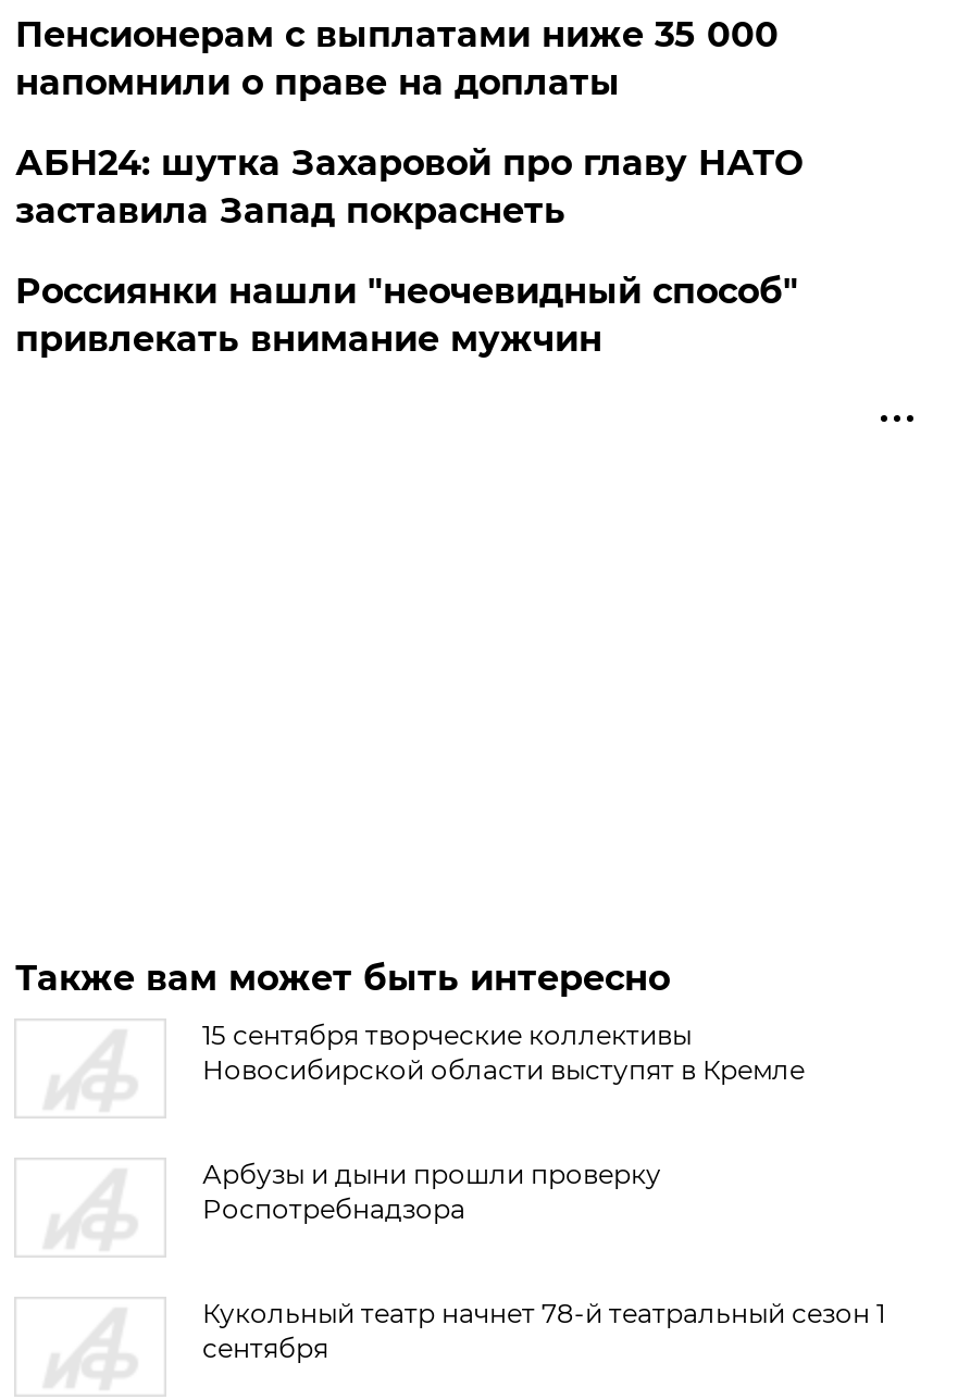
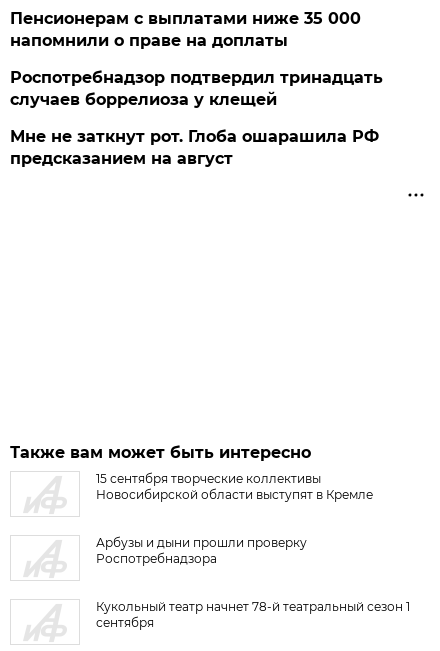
[15,142,802,232] АБН24: шутка Захаровой про главу НАТО | заставила Запад покраснеть -> [10,68,383,109] Роспотребнадзор подтвердил тринадцать | случаев боррелиоза у клещей
[15,271,798,360] Россиянки нашли "неочевидный способ" | привлекать внимание мужчин -> [10,127,379,168] Мне не заткнут рот. Глоба ошарашила РФ | предсказанием на август

